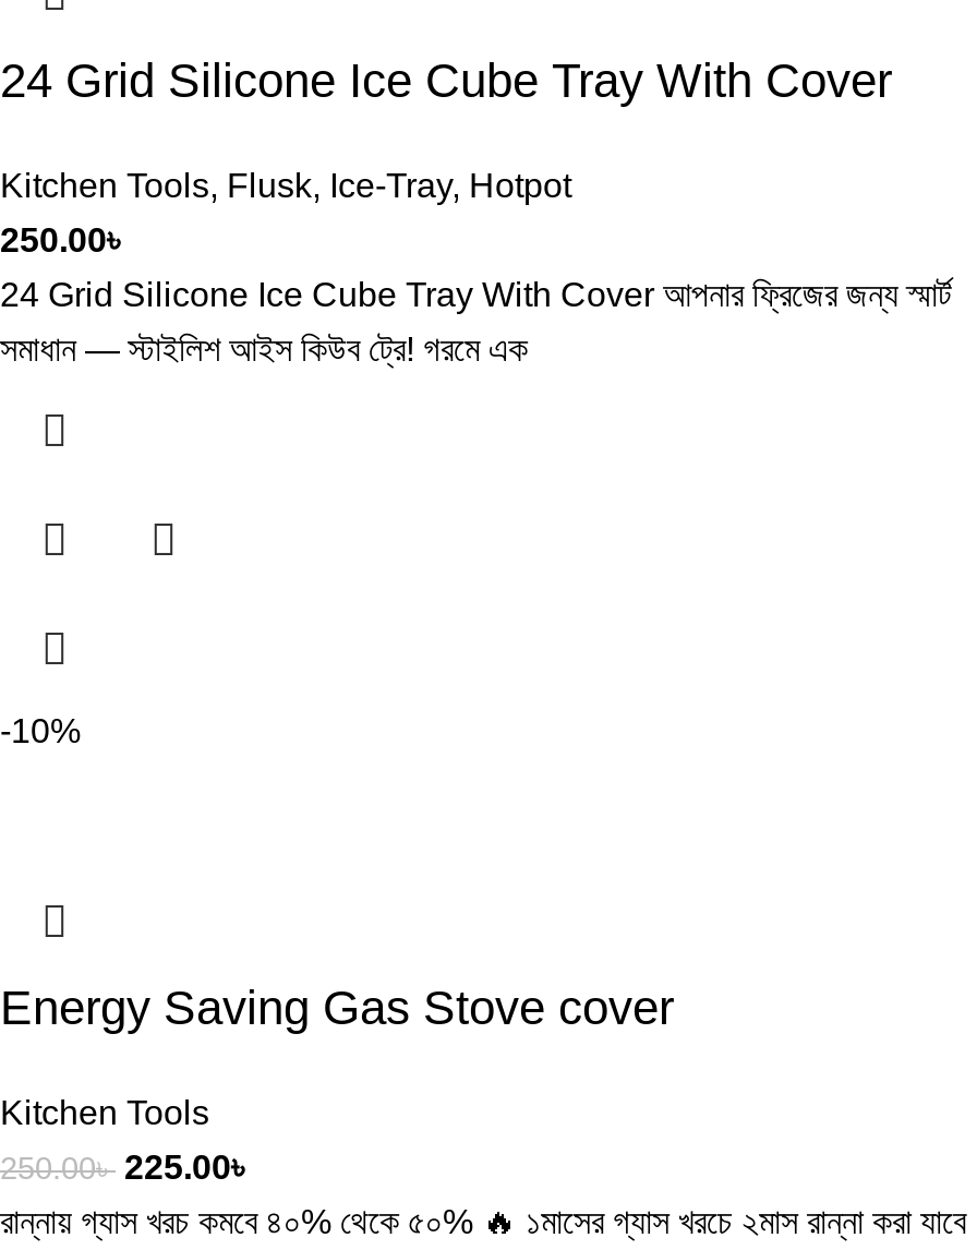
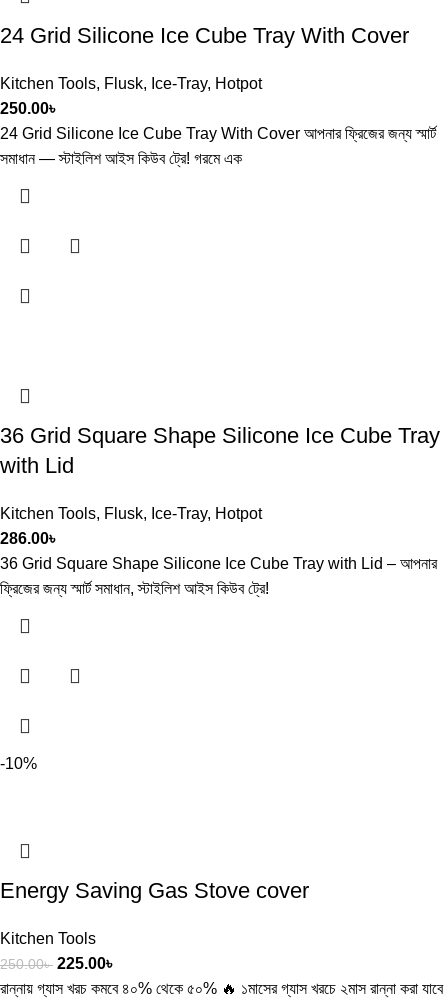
none -> [0,423,440,597] 36 Grid Square Shape Silicone Ice Cube Tray | with Lid | Kitchen Tools, Flusk, Ice-Tray, Hotpot | 286.00৳ | 36 Grid Square Shape Silicone Ice Cube Tray with Lid – আপনার | ফ্রিজের জন্য স্মার্ট সমাধান, স্টাইলিশ আইস কিউব ট্রে!

